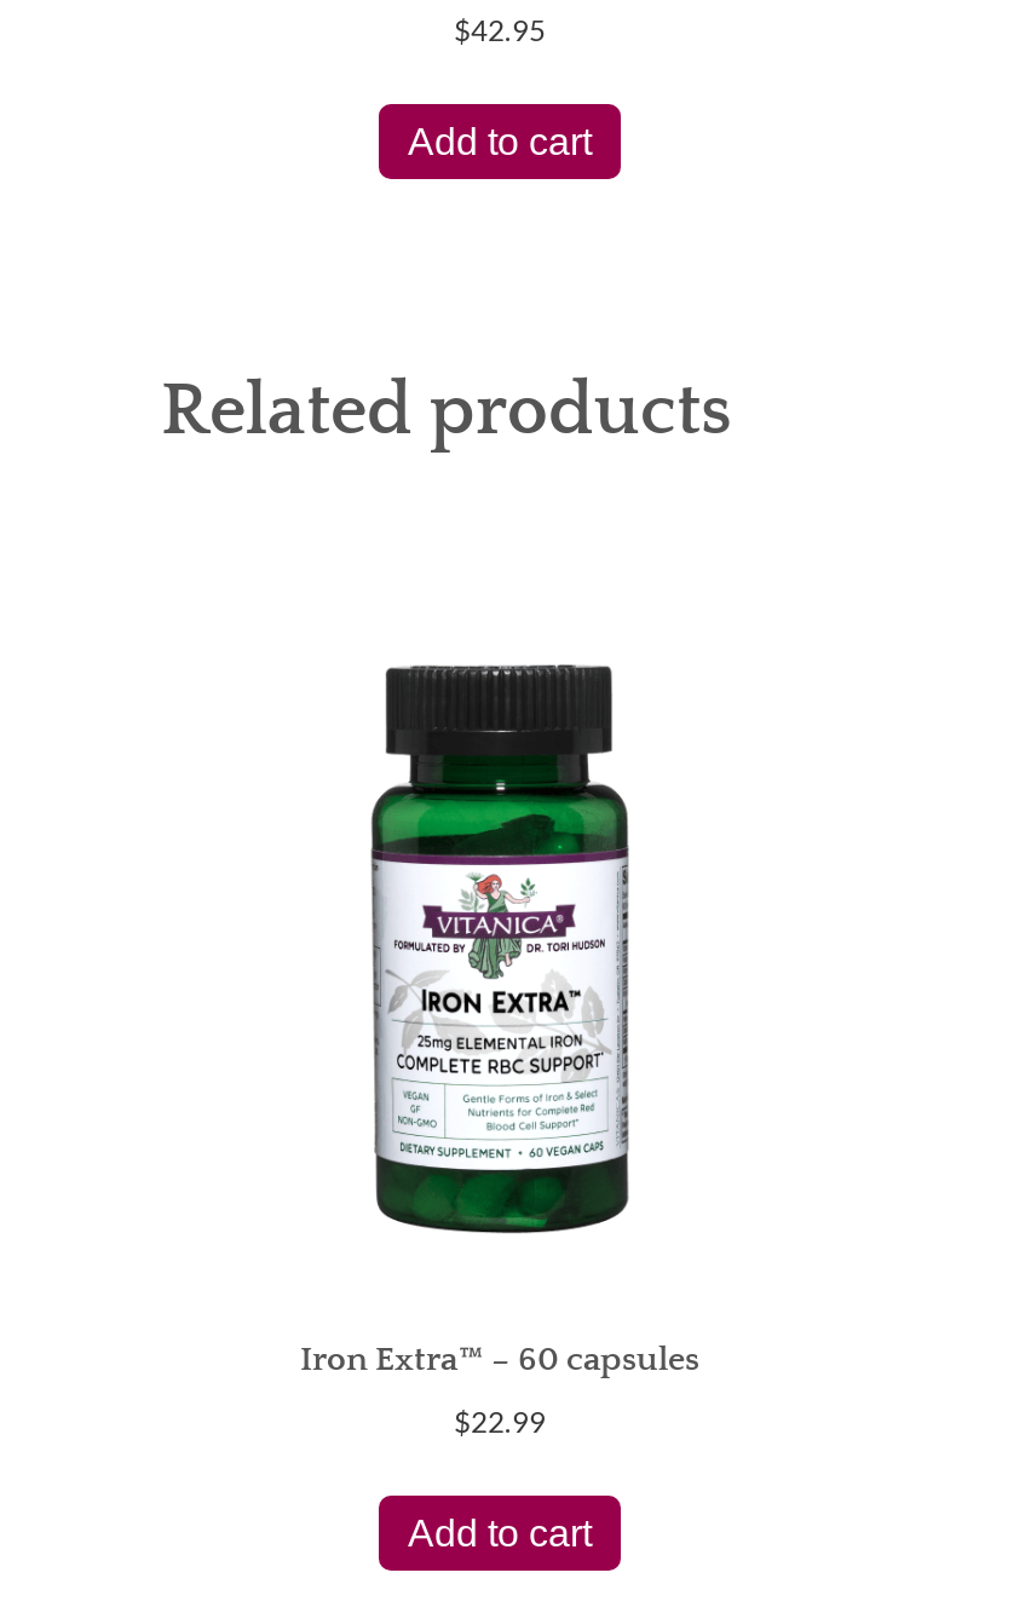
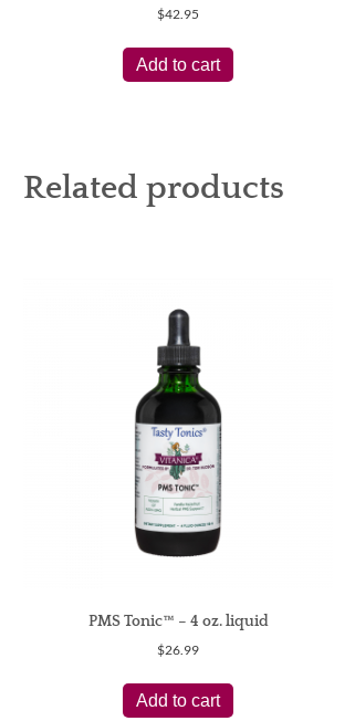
[369,663,630,1237] [image] -> [119,304,237,564] [image]
[300,1341,699,1380] Iron Extra™ – 60 capsules -> [88,613,268,630] PMS Tonic™ – 4 oz. liquid
[454,1404,546,1440] $22.99 -> [157,641,199,658] $26.99

